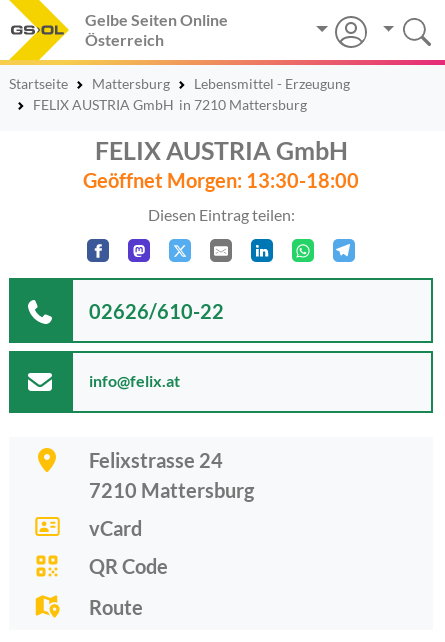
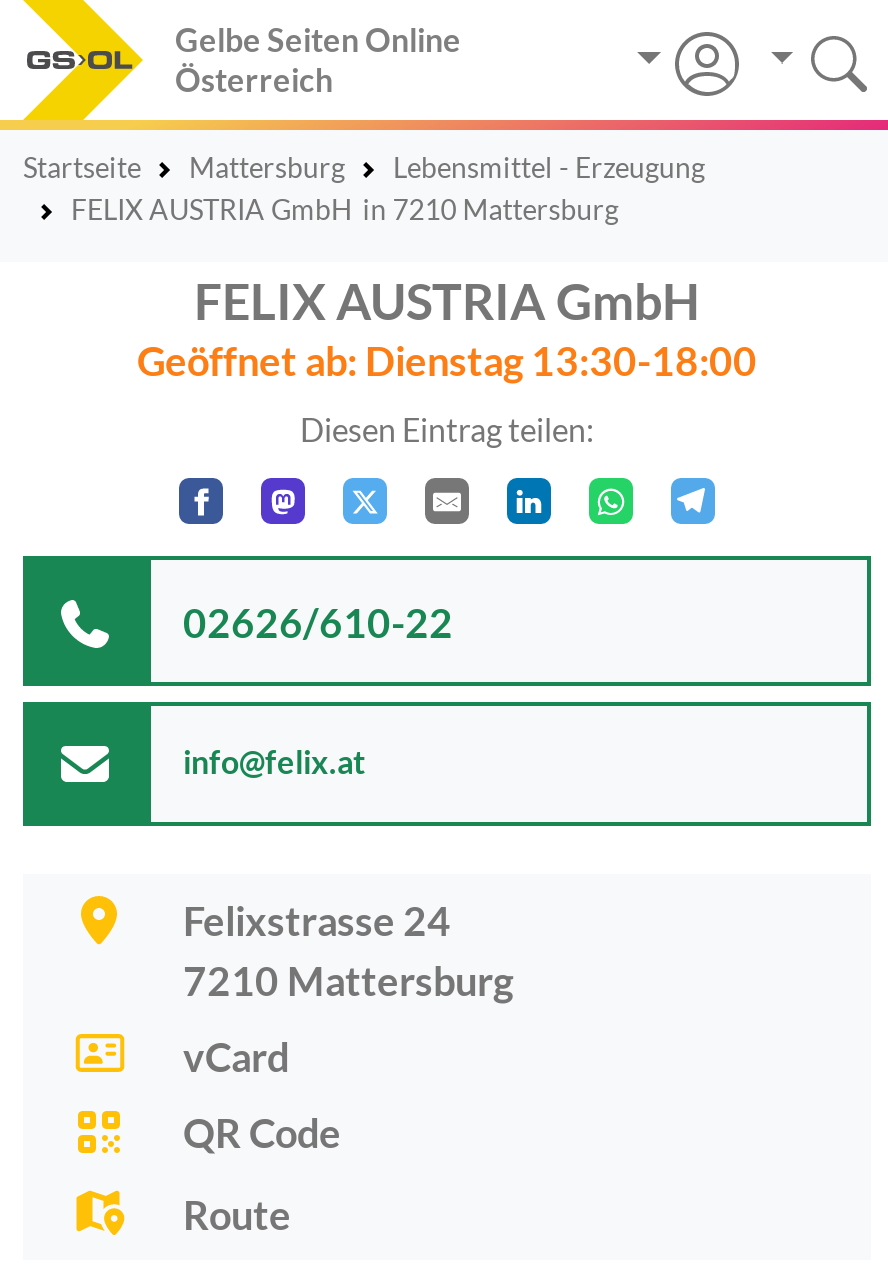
[83,168,359,192] Geöffnet Morgen: 13:30-18:00 -> [137,336,757,384] Geöffnet ab: Dienstag 13:30-18:00

